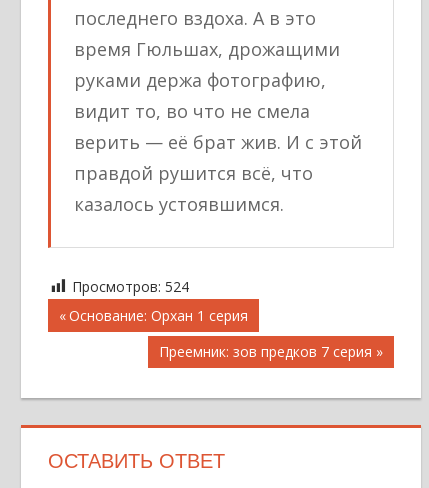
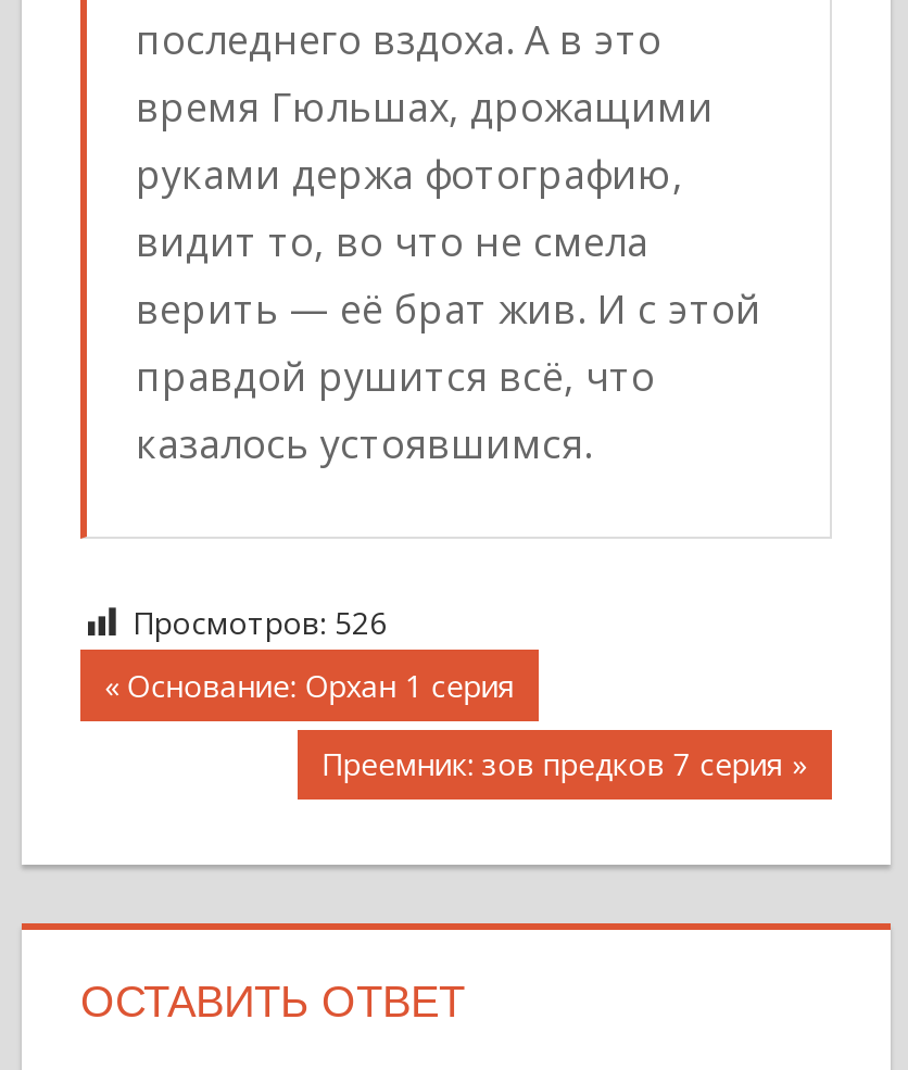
[72,277,189,296] Просмотров: 524 -> [133,601,387,642] Просмотров: 526

